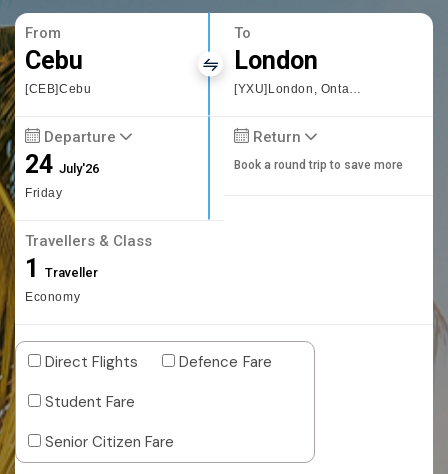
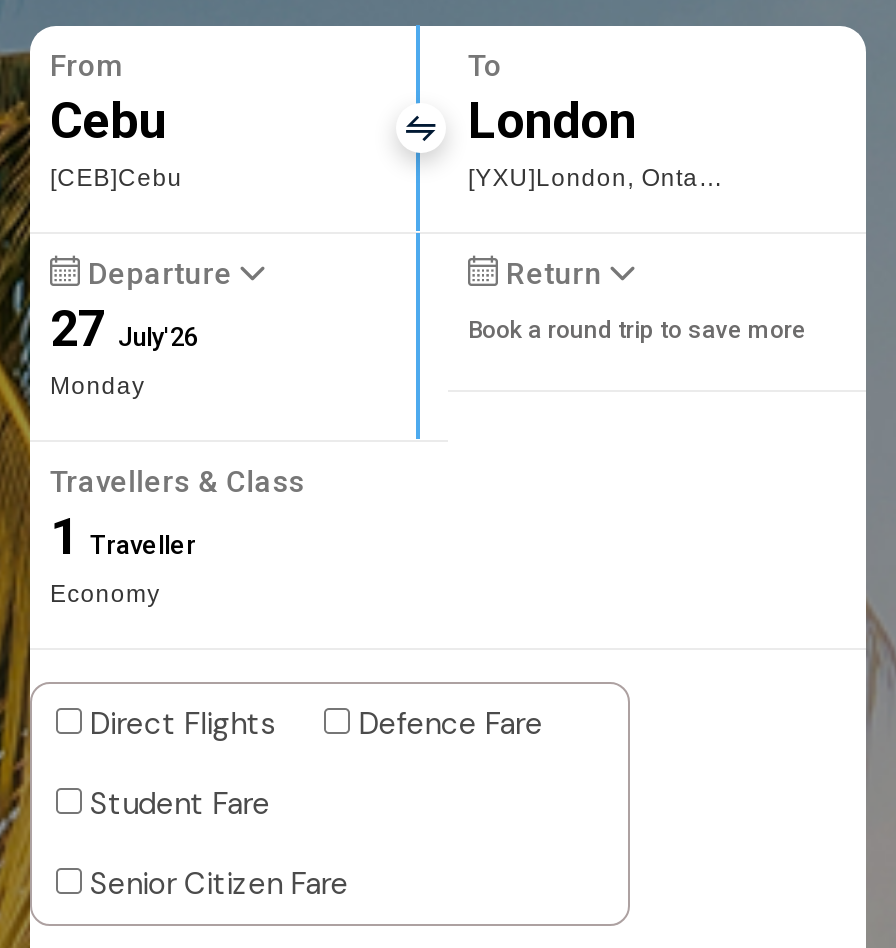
[25,150,99,200] 24 July'26 | Friday -> [50,300,198,400] 27 July'26 | Monday

